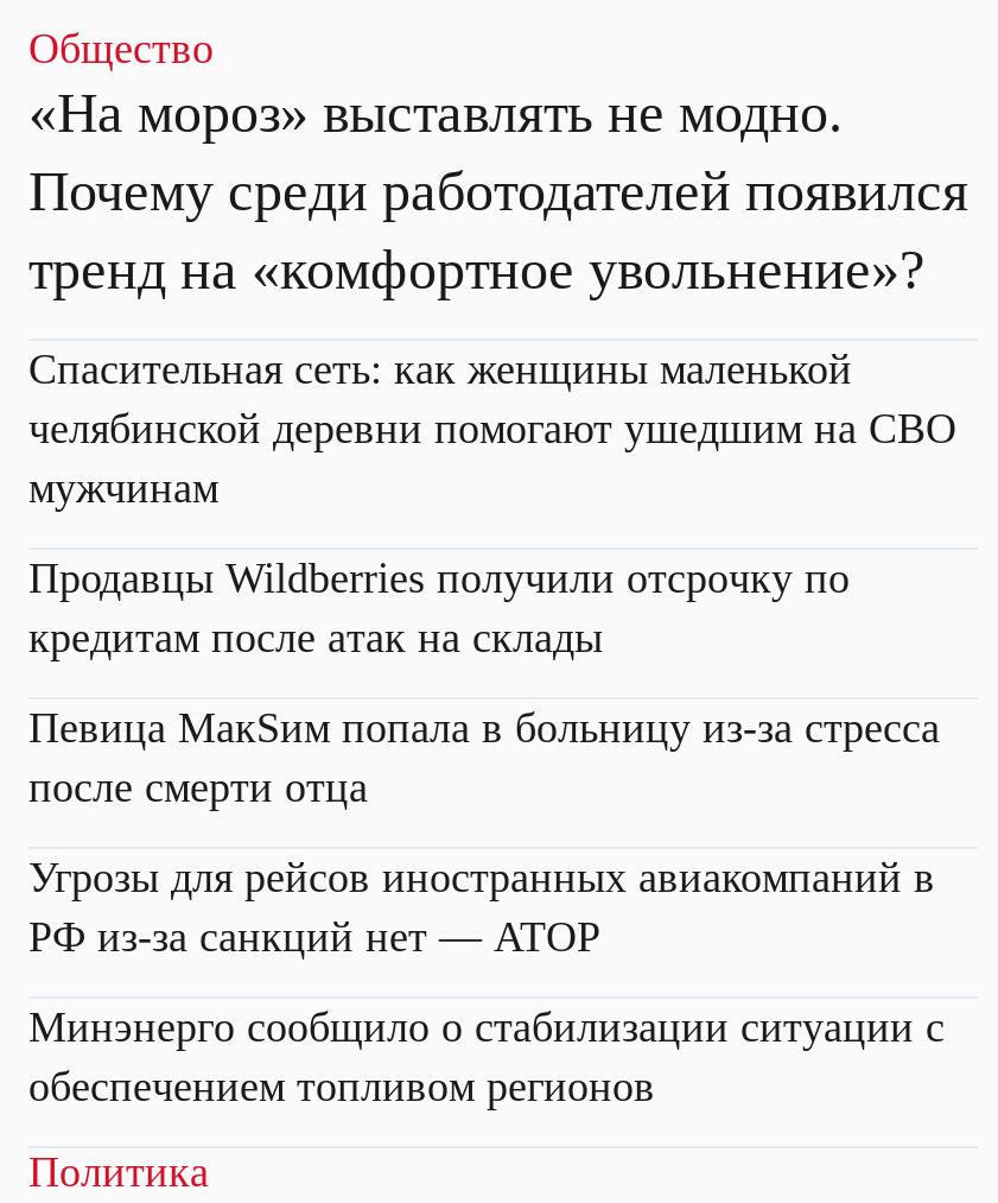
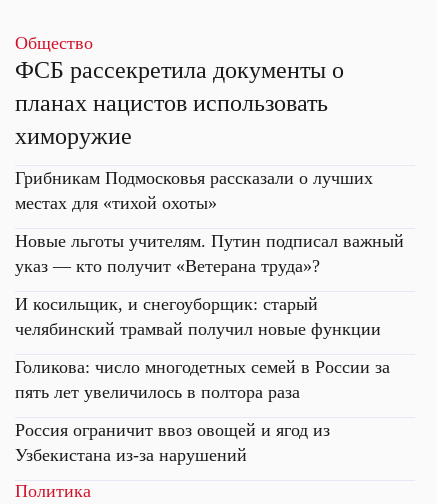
[28,82,968,300] «На мороз» выставлять не модно. | Почему среди работодателей появился | тренд на «комфортное увольнение»? -> [15,57,344,149] ФСБ рассекретила документы о | планах нацистов использовать | химоружие
[28,346,956,512] Спасительная сеть: как женщины маленькой | челябинской деревни помогают ушедшим на СВО | мужчинам -> [15,168,373,213] Грибникам Подмосковья рассказали о лучших | местах для «тихой охоты»
[28,555,850,661] Продавцы Wildberries получили отсрочку по | кредитам после атак на склады -> [15,231,404,276] Новые льготы учителям. Путин подписал важный | указ — кто получит «Ветерана труда»?
[28,704,940,811] Певица МакSим попала в больницу из-за стресса | после смерти отца -> [15,294,381,339] И косильщик, и снегоуборщик: старый | челябинский трамвай получил новые функции
[28,854,935,961] Угрозы для рейсов иностранных авиакомпаний в | РФ из-за санкций нет — АТОР -> [15,357,390,402] Голикова: число многодетных семей в России за | пять лет увеличилось в полтора раза
[28,1003,945,1110] Минэнерго сообщило о стабилизации ситуации с | обеспечением топливом регионов -> [15,420,330,465] Россия ограничит ввоз овощей и ягод из | Узбекистана из-за нарушений

